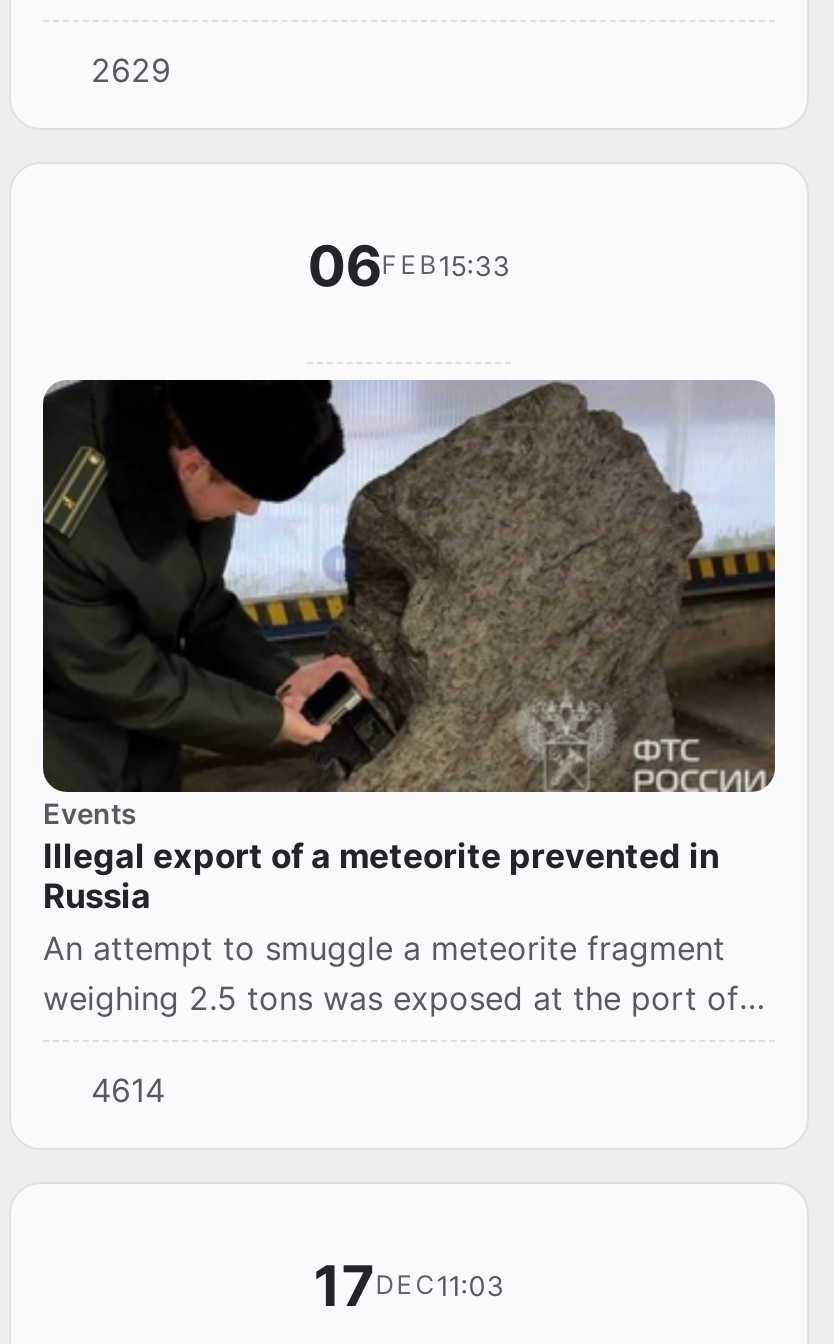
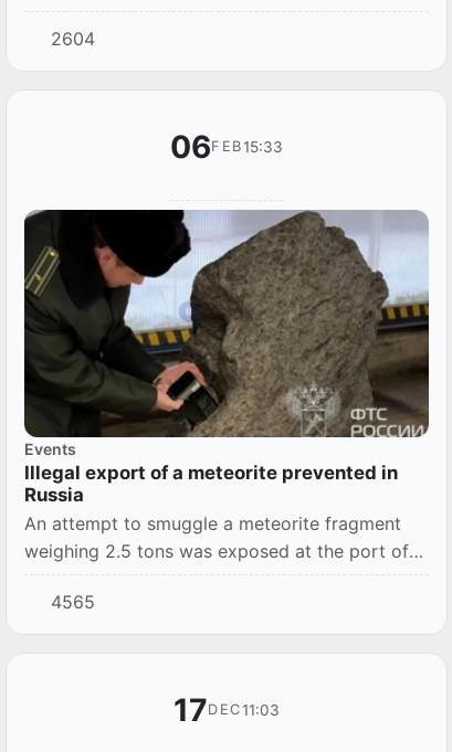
[91,49,171,89] 2629 -> [51,27,95,49] 2604
[91,1069,165,1109] 4614 -> [51,590,95,612] 4565

